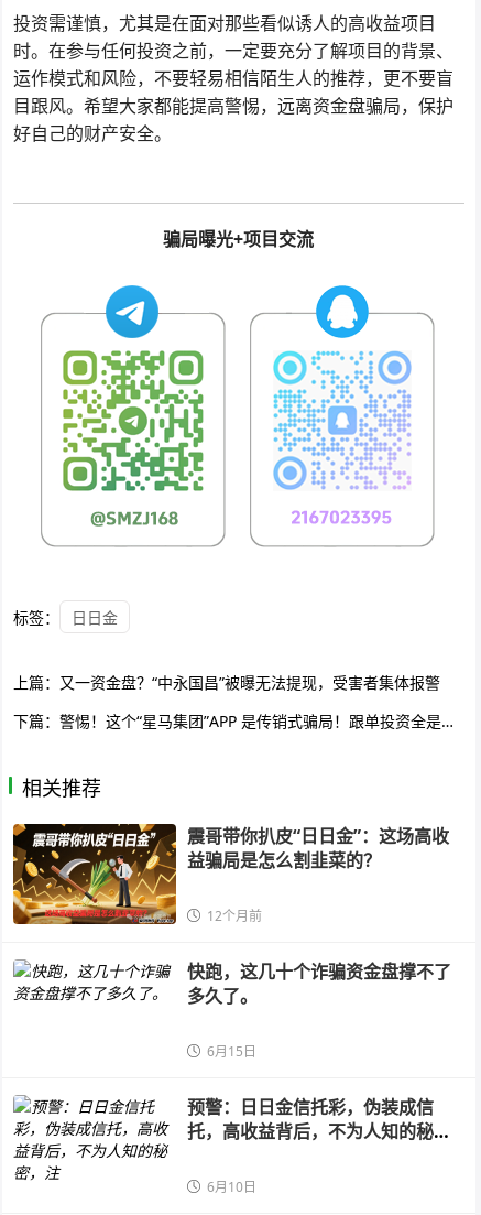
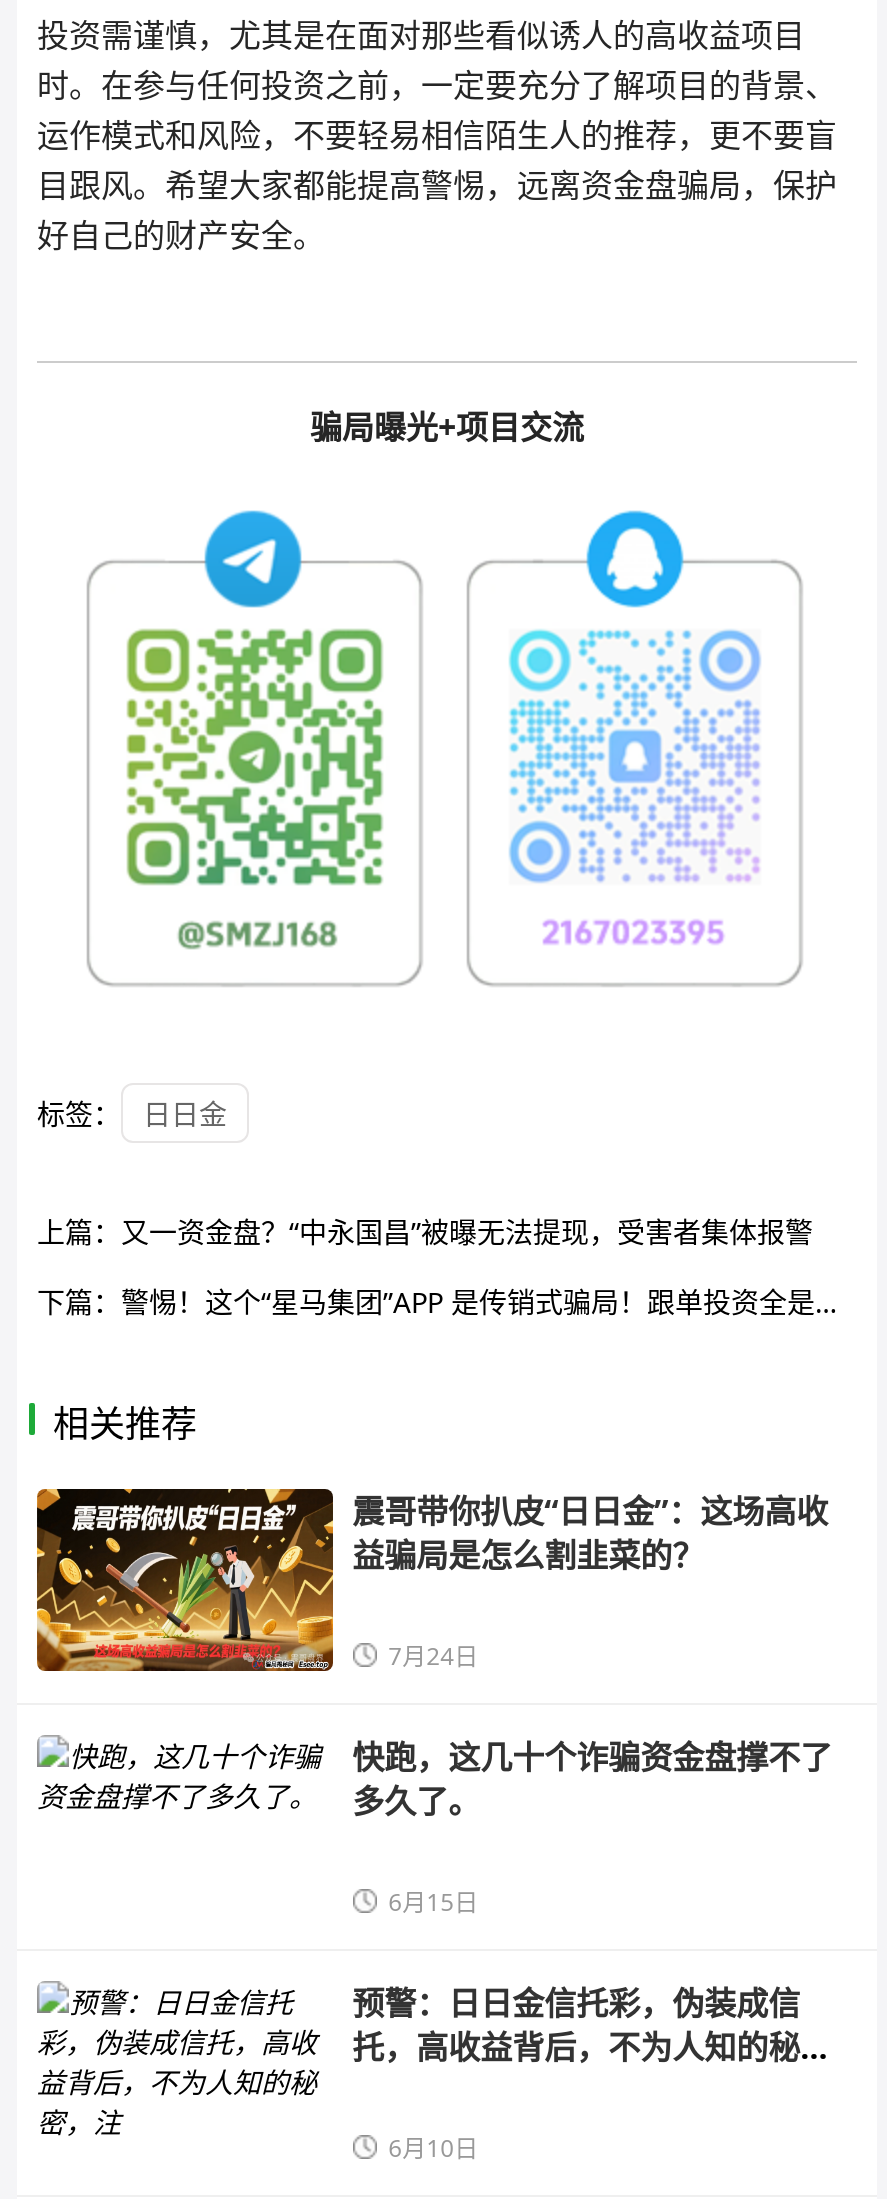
[206,907,262,925] 12个月前 -> [388,1639,478,1673] 7月24日

